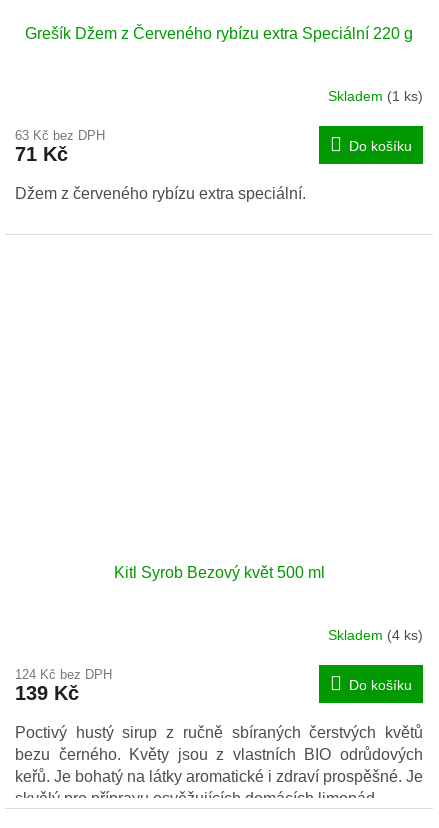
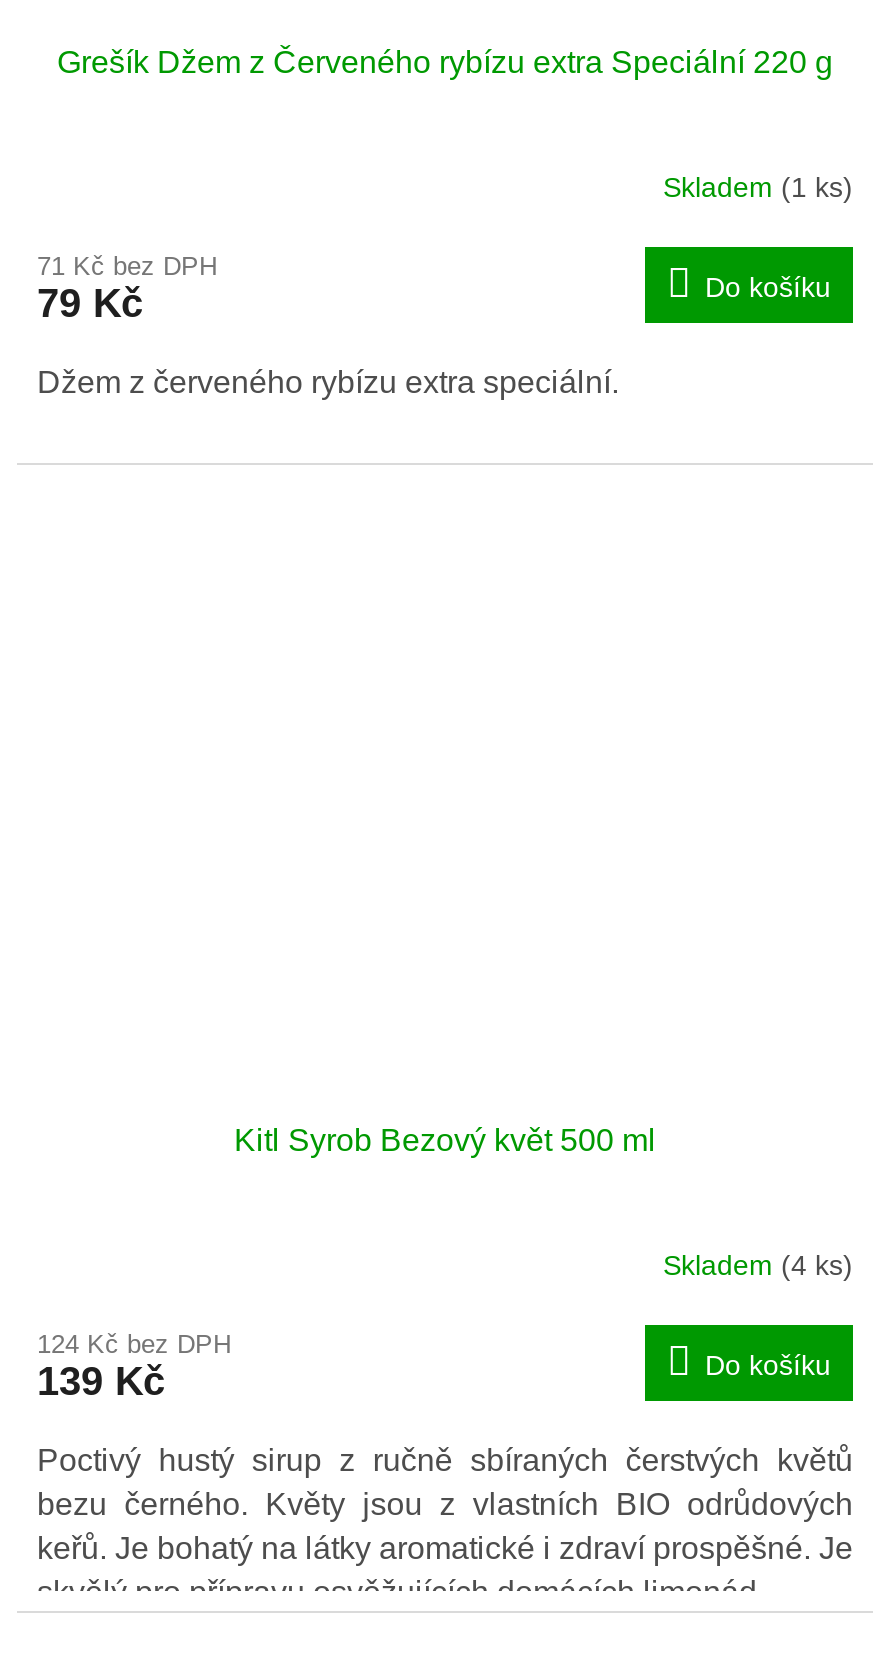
[15,128,105,143] 63 Kč bez DPH -> [37,251,217,281] 71 Kč bez DPH
[15,143,68,165] 71 Kč -> [37,281,143,325] 79 Kč

